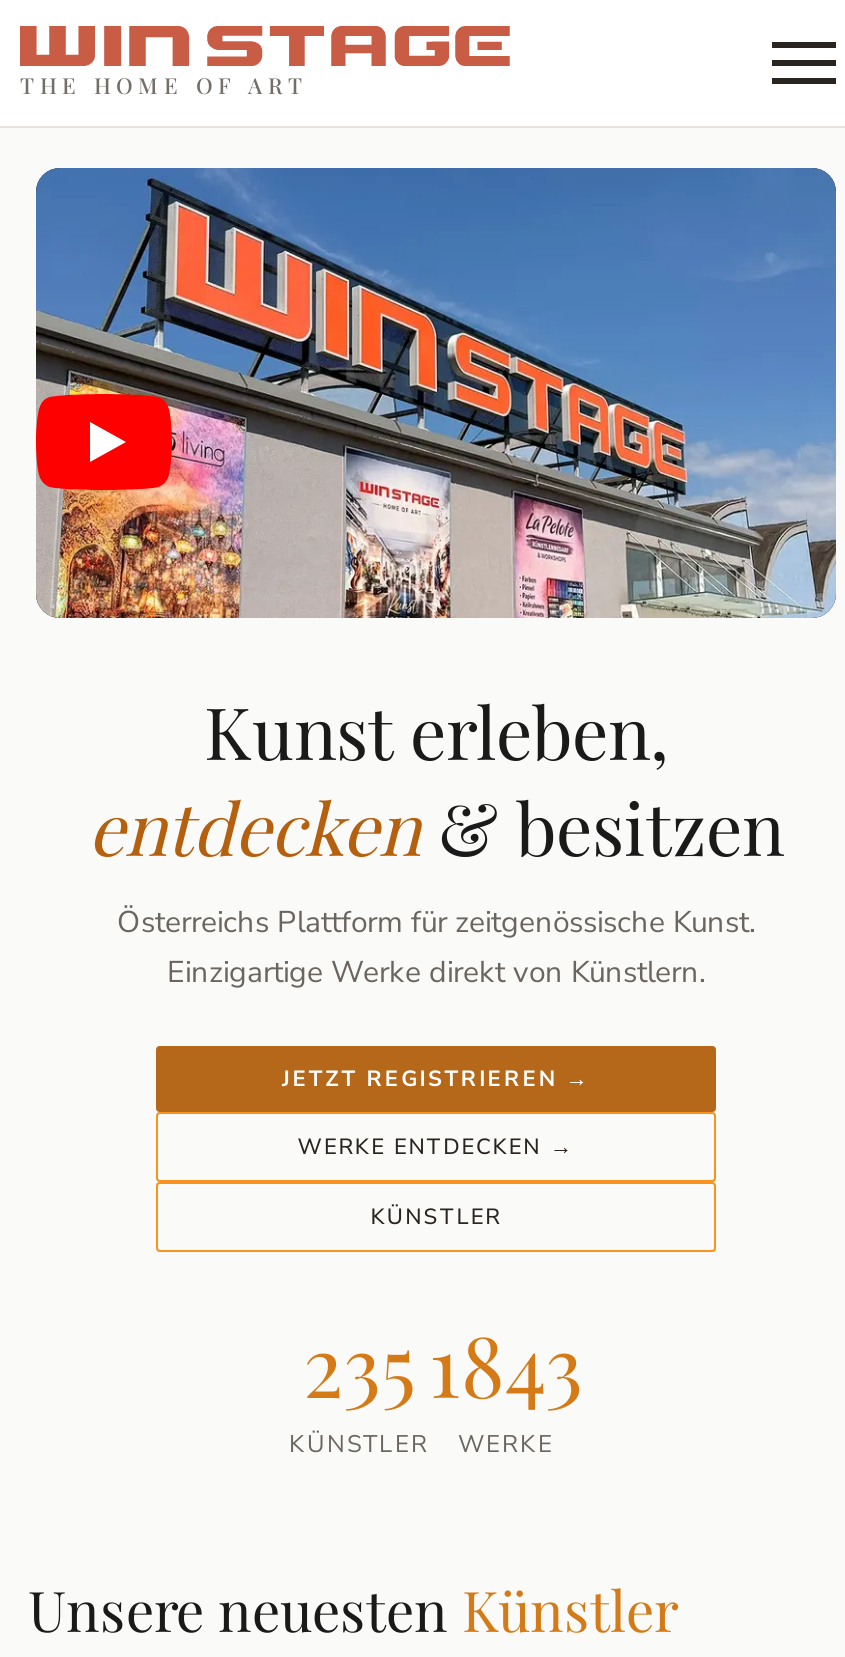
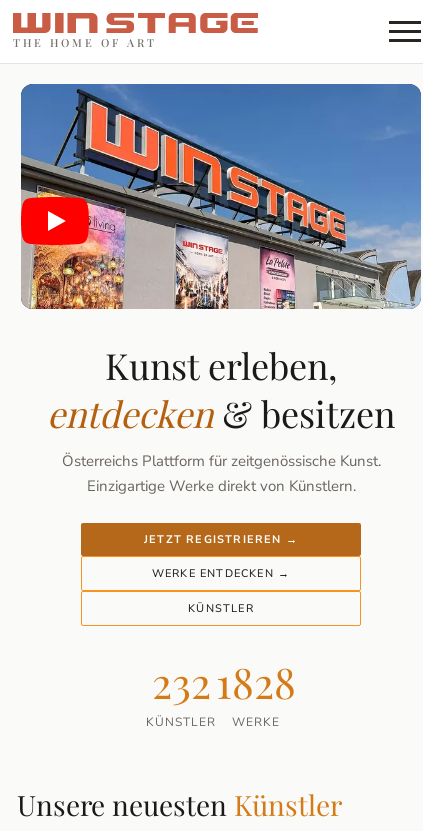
[303,1308,415,1420] 235 -> [151,654,210,710] 232
[429,1308,583,1420] 1843 -> [216,654,296,710] 1828

